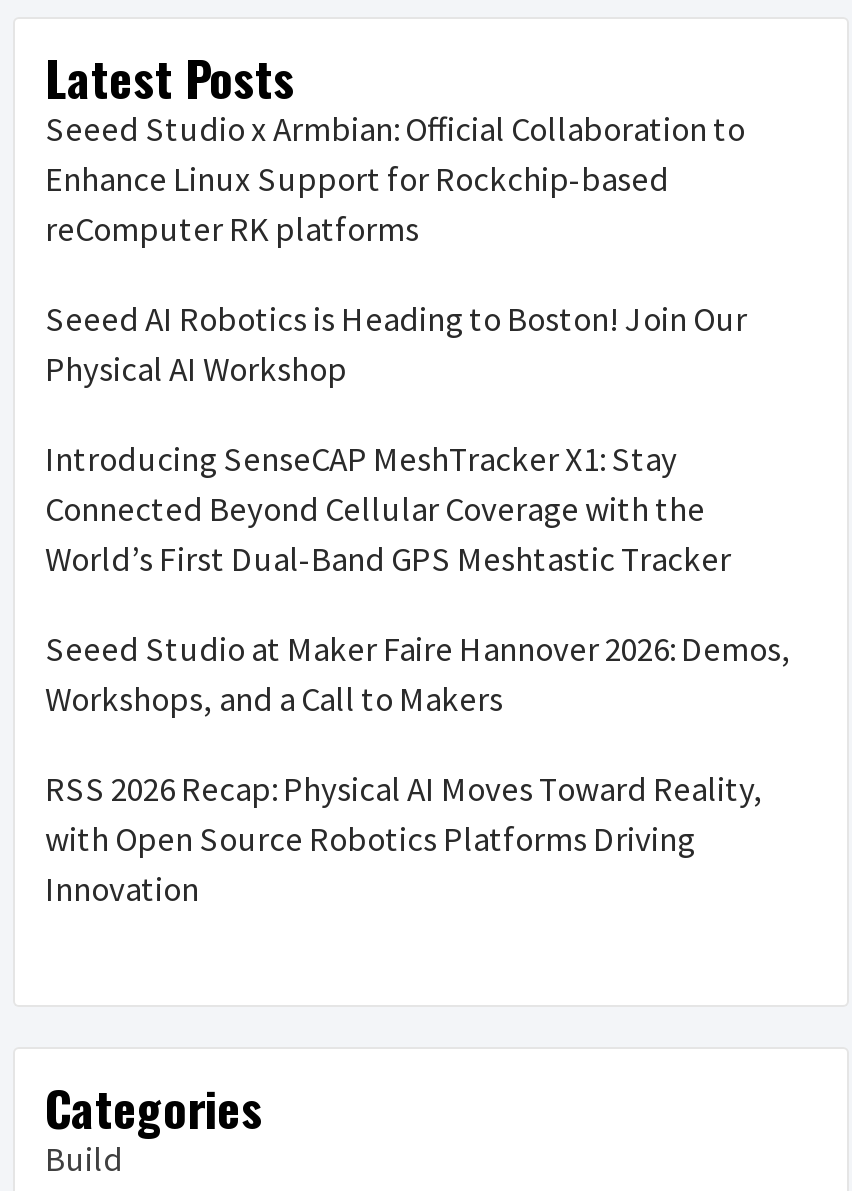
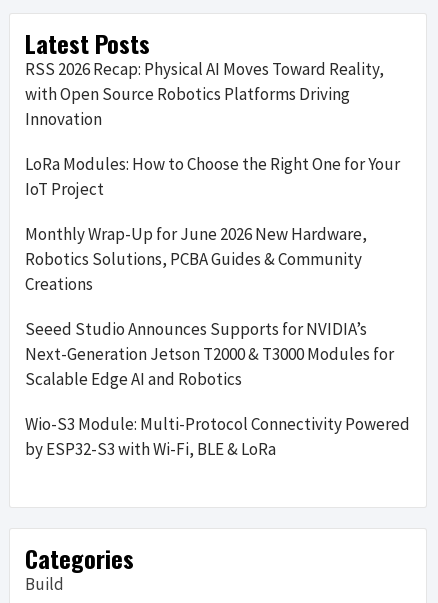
[45,107,791,721] Seeed Studio x Armbian: Official Collaboration to | Enhance Linux Support for Rockchip-based | reComputer RK platforms | Seeed AI Robotics is Heading to Boston! Join Our | Physical AI Workshop | Introducing SenseCAP MeshTracker X1: Stay | Connected Beyond Cellular Coverage with the | World’s First Dual-Band GPS Meshtastic Tracker | Seeed Studio at Maker Faire Hannover 2026: Demos, | Workshops, and a Call to Makers -> none
moved [45,767,763,911] -> [25,58,384,130]: RSS 2026 Recap: Physical AI Moves Toward Reality, | with Open Source Robotics Platforms Driving | Innovation
none -> [25,153,410,460] LoRa Modules: How to Choose the Right One for Your | IoT Project | Monthly Wrap-Up for June 2026 New Hardware, | Robotics Solutions, PCBA Guides & Community | Creations | Seeed Studio Announces Supports for NVIDIA’s | Next-Generation Jetson T2000 & T3000 Modules for | Scalable Edge AI and Robotics | Wio-S3 Module: Multi-Protocol Connectivity Powered | by ESP32-S3 with Wi-Fi, BLE & LoRa

